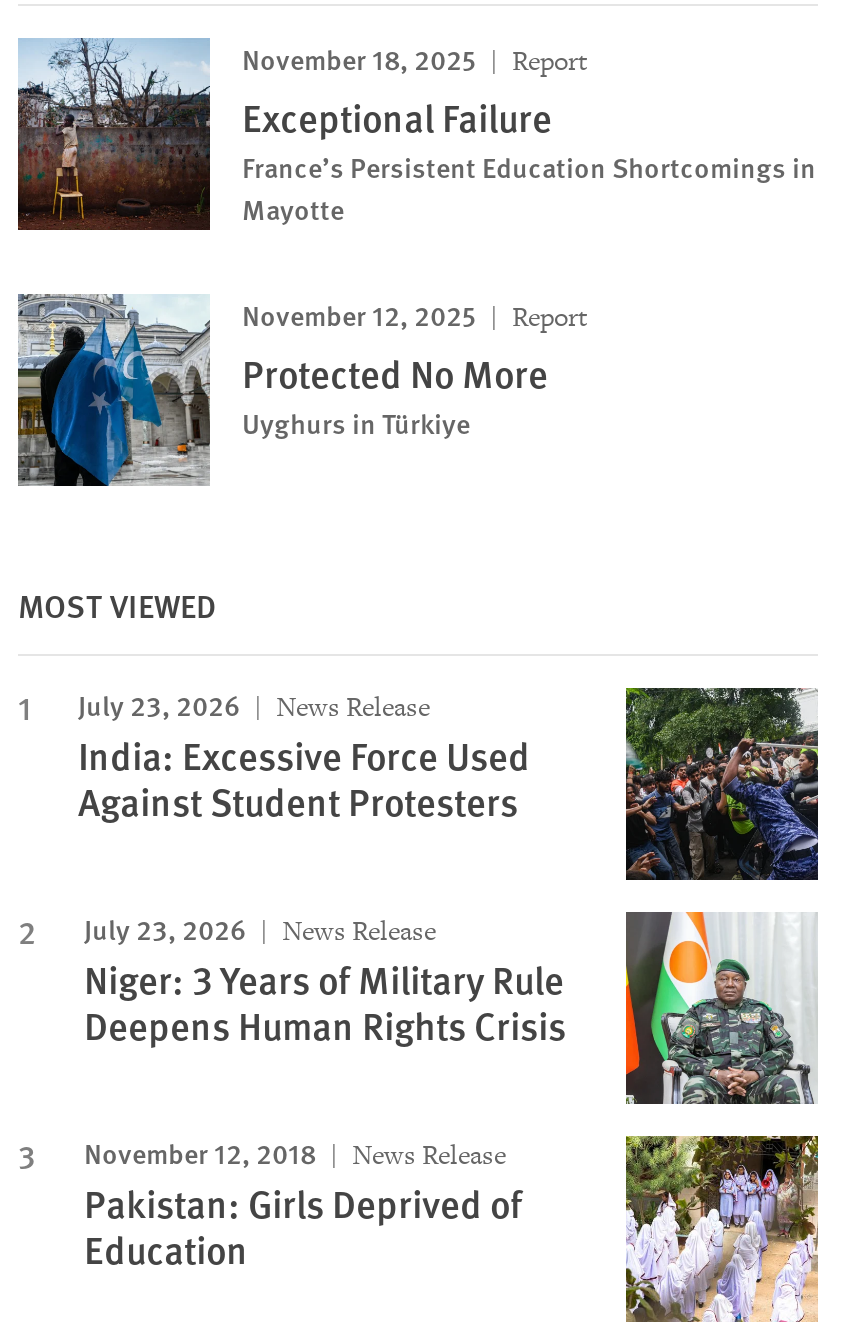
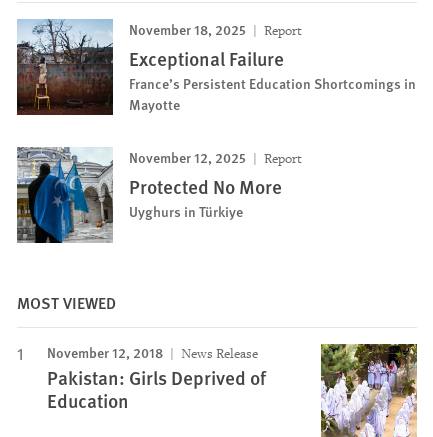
[78,683,820,1051] [image] | July 23, 2026 | News Release | India: Excessive Force Used | Against Student Protesters | July 23, 2026 | News Release | Niger: 3 Years of Military Rule | Deepens Human Rights Crisis -> none
[624,910,816,1106] [image] -> none

